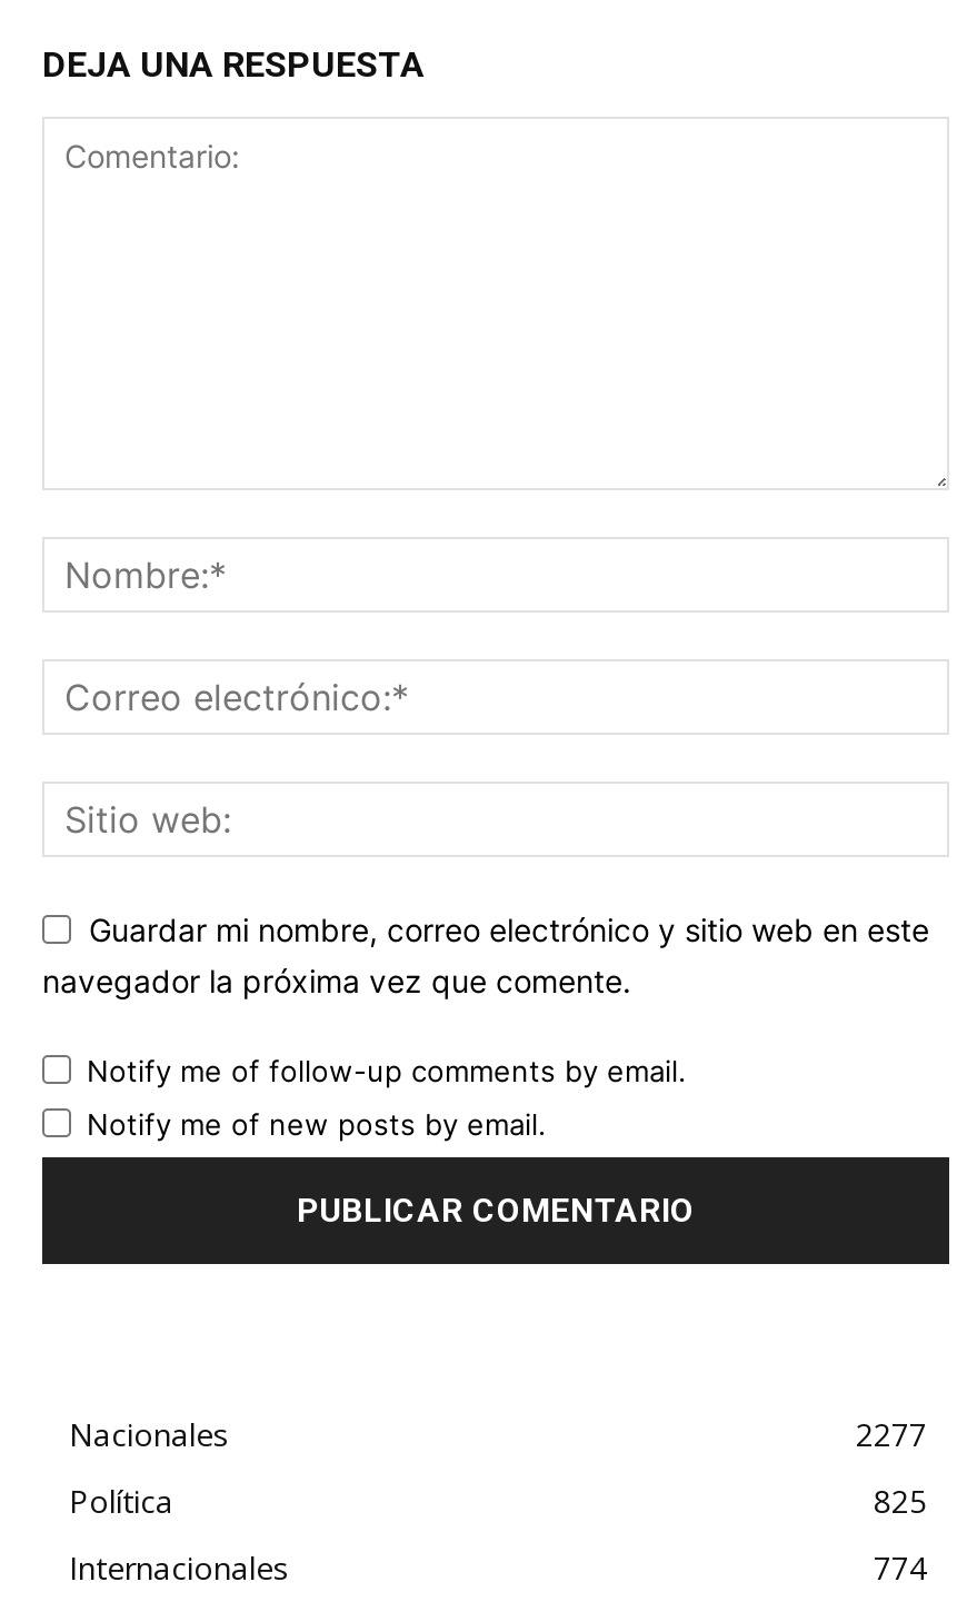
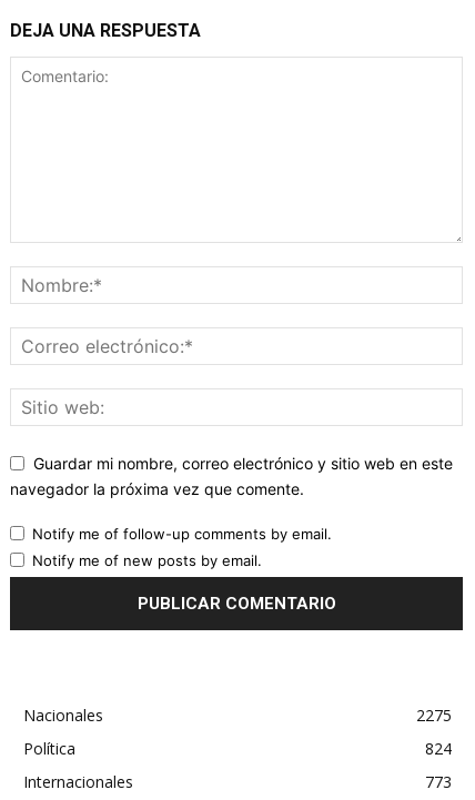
[856,1413,927,1455] 2277 -> [416,704,452,725] 2275
[874,1479,927,1522] 825 -> [425,738,452,759] 824
[874,1546,927,1588] 774 -> [425,771,452,792] 773

